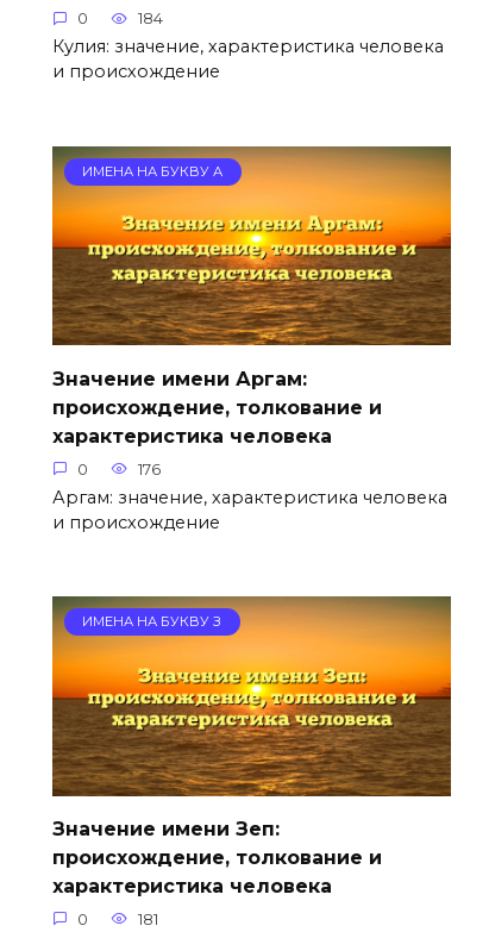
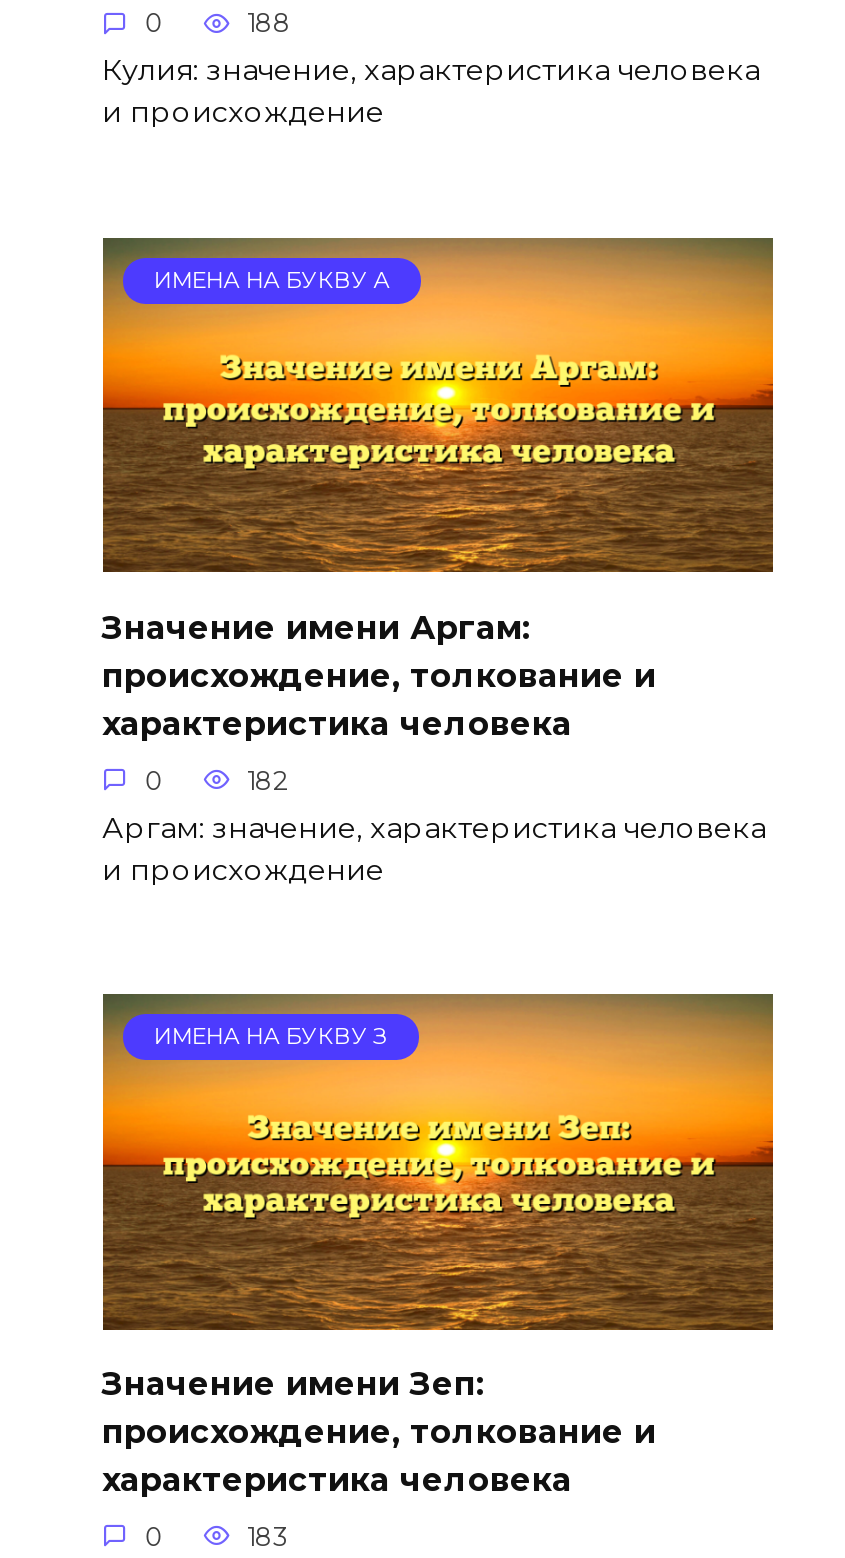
[138,10,163,28] 184 -> [247,9,291,39] 188
[138,460,161,478] 176 -> [247,765,287,795] 182
[138,911,158,928] 181 -> [247,1522,289,1552] 183

